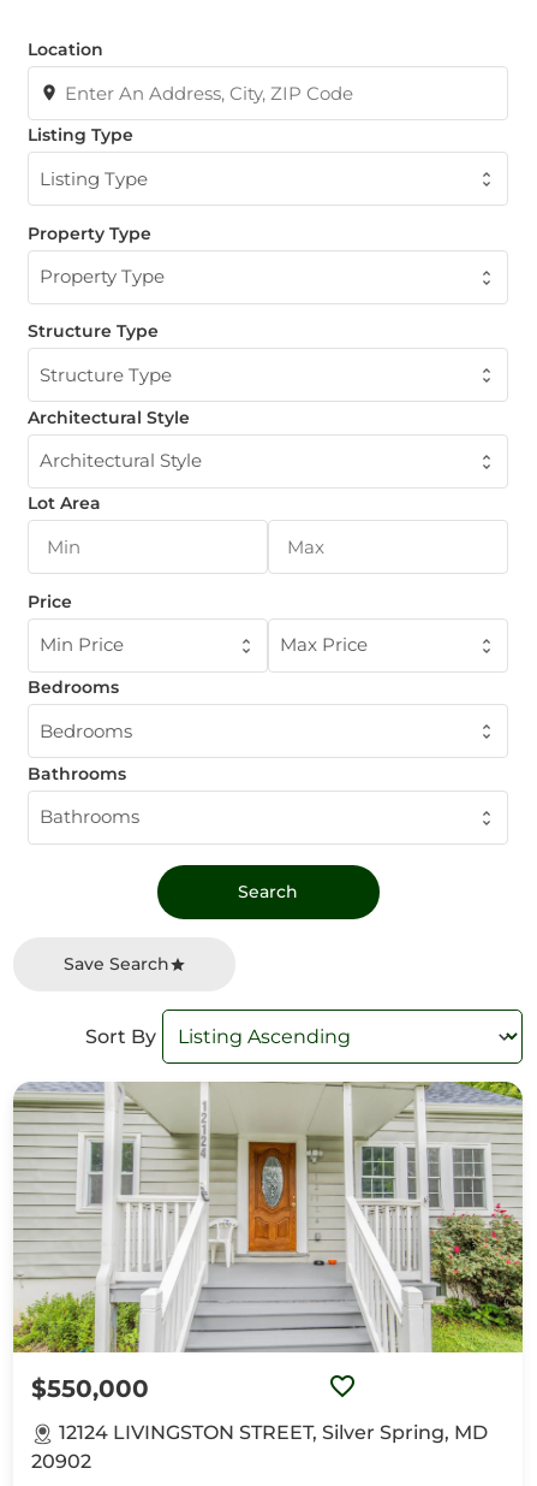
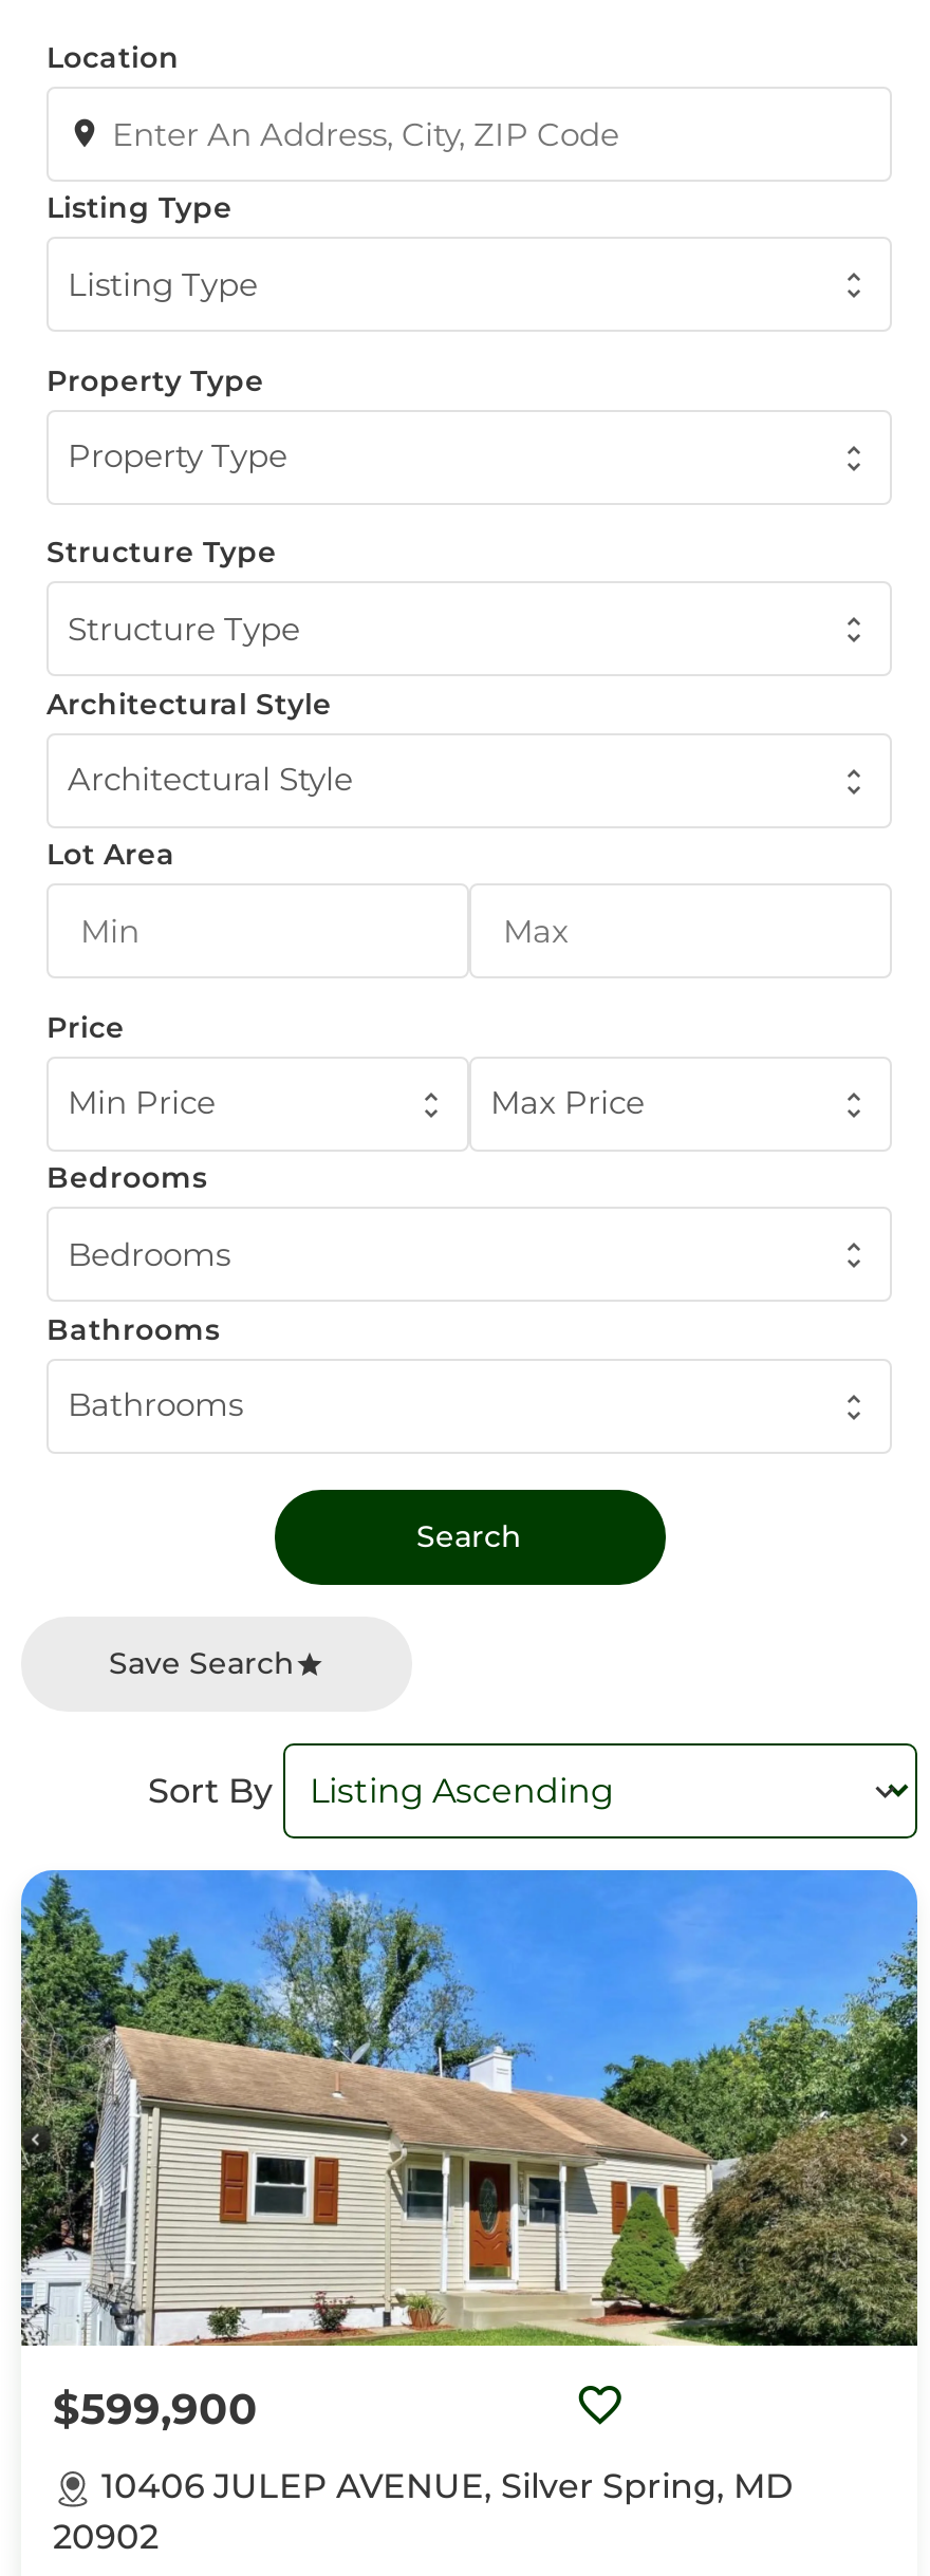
[12,1081,524,1403] [image] | $550,000 -> [19,1868,919,2435] [image] | $599,900
[59,1421,488,1444] 12124 LIVINGSTON STREET, Silver Spring, MD -> [101,2466,793,2506] 10406 JULEP AVENUE, Silver Spring, MD

